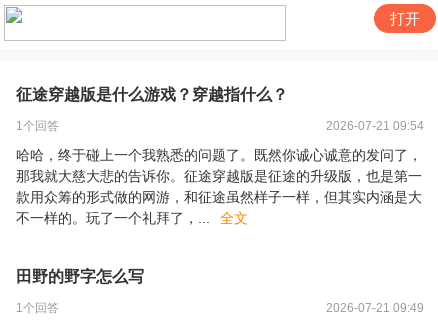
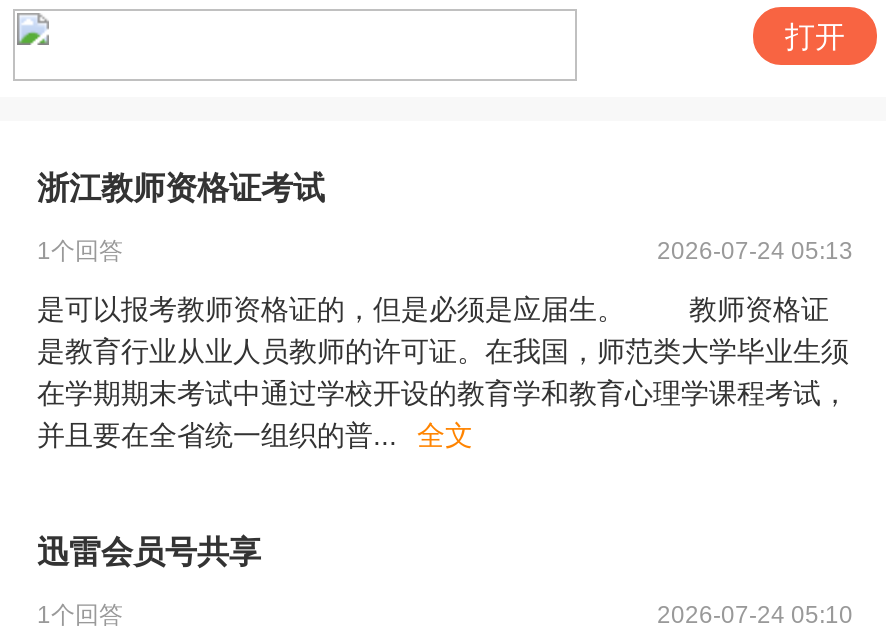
[16,86,288,103] 征途穿越版是什么游戏？穿越指什么？ -> [37,171,325,205] 浙江教师资格证考试
[326,119,424,133] 2026-07-21 09:54 -> [657,237,853,265] 2026-07-24 05:13
[16,147,422,226] 哈哈，终于碰上一个我熟悉的问题了。既然你诚心诚意的发问了， | 那我就大慈大悲的告诉你。征途穿越版是征途的升级版，也是第一 | 款用众筹的形式做的网游，和征途虽然样子一样，但其实内涵是大 | 不一样的。玩了一个礼拜了，... -> [37,293,849,451] 是可以报考教师资格证的，但是必须是应届生。 教师资格证 | 是教育行业从业人员教师的许可证。在我国，师范类大学毕业生须 | 在学期期末考试中通过学校开设的教育学和教育心理学课程考试， | 并且要在全省统一组织的普...
[16,268,144,285] 田野的野字怎么写 -> [37,535,261,569] 迅雷会员号共享
[326,301,424,315] 2026-07-21 09:49 -> [657,601,853,629] 2026-07-24 05:10

